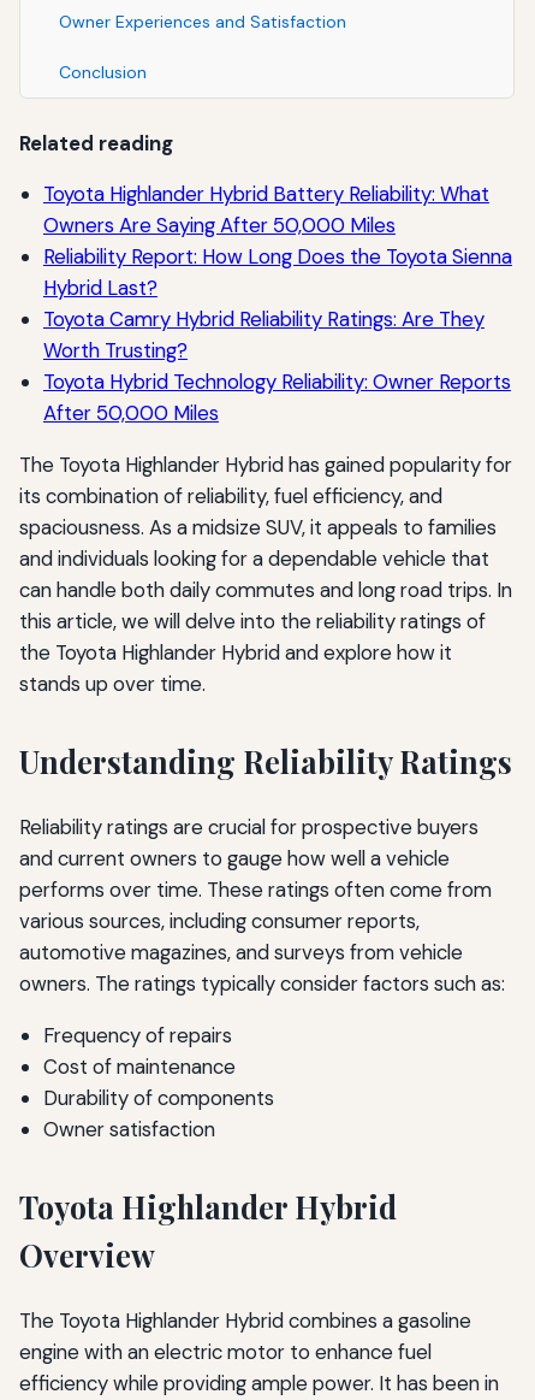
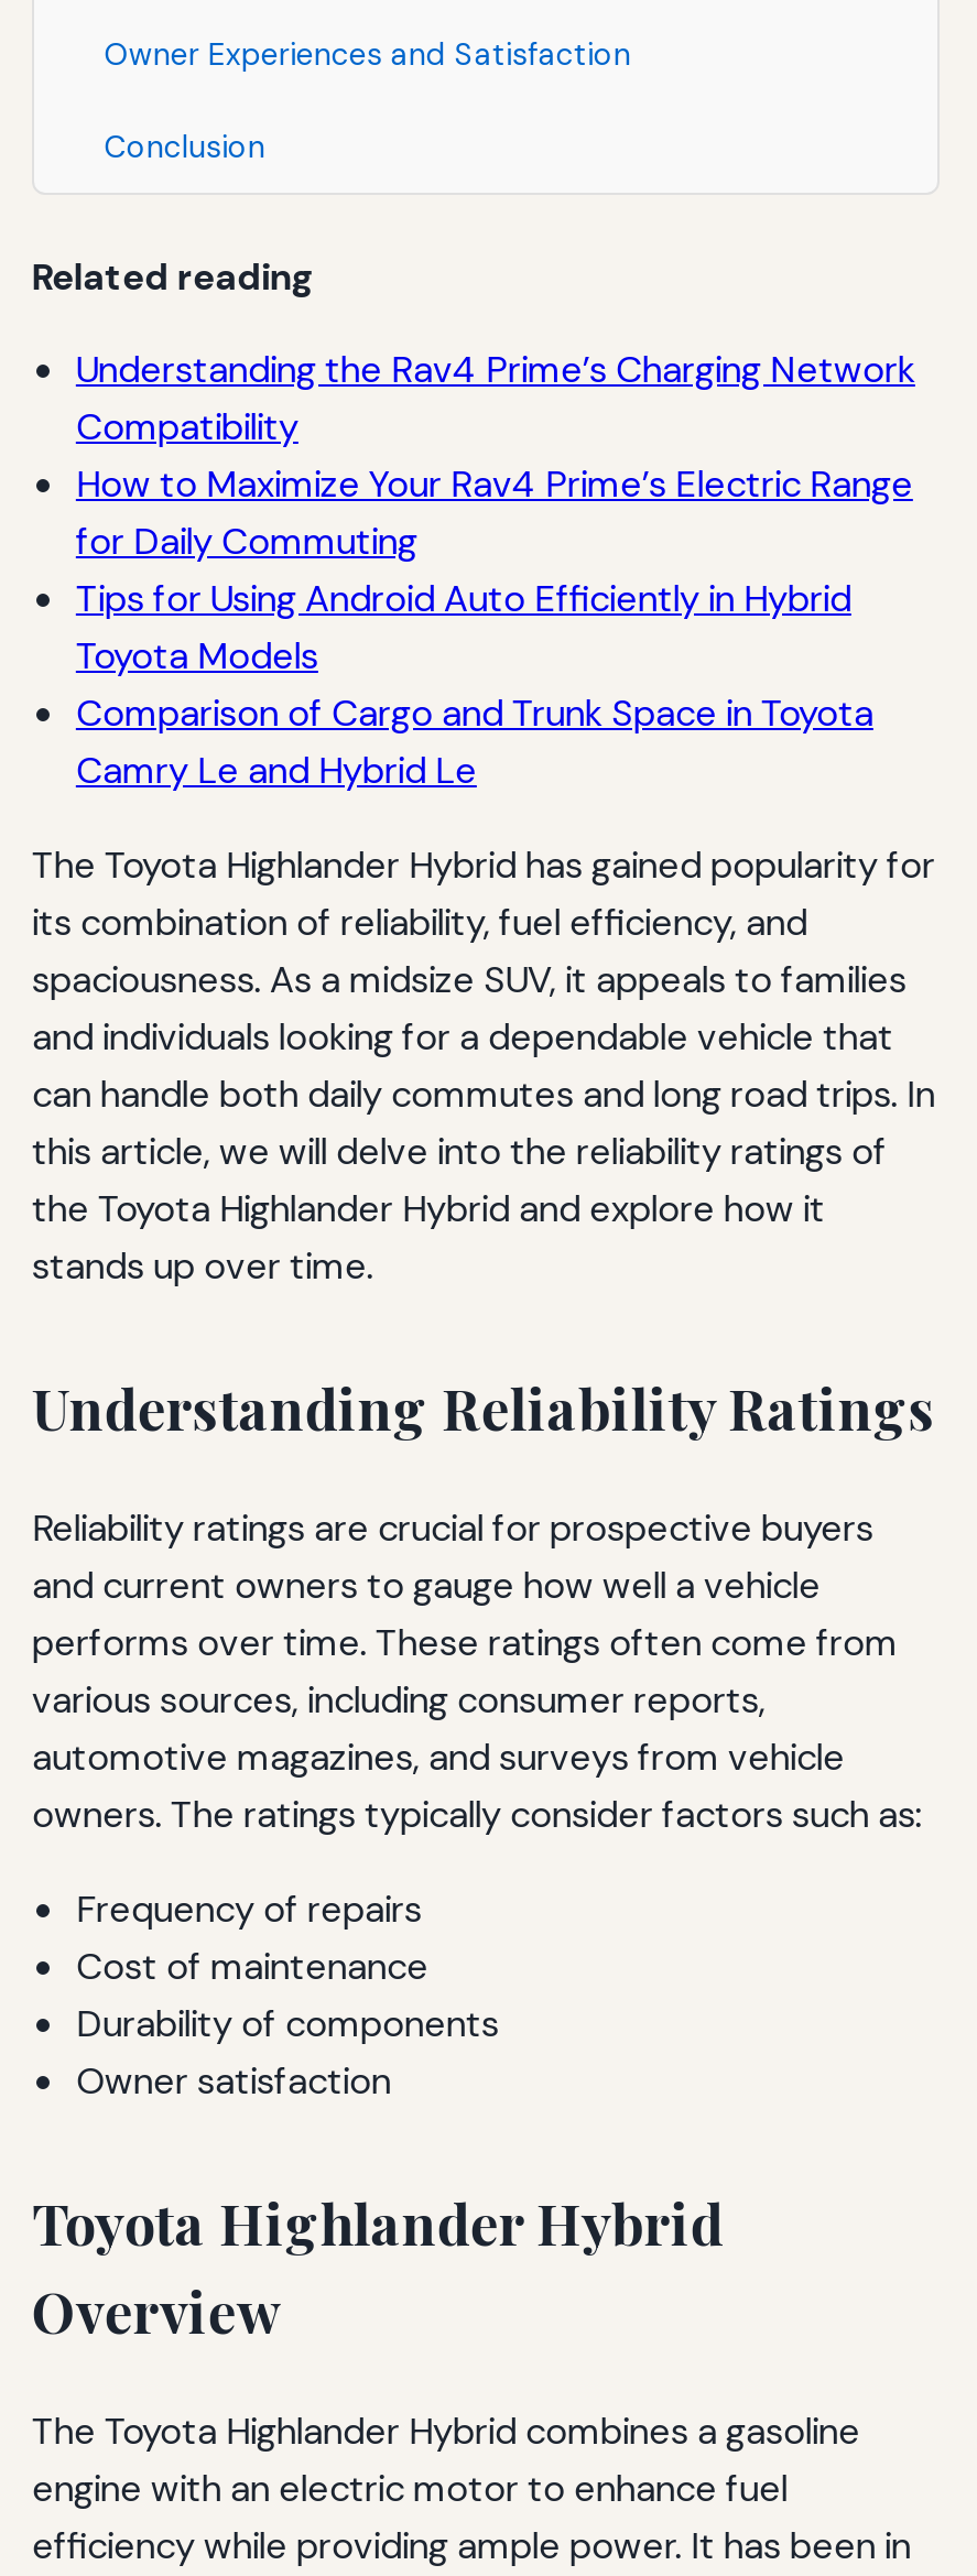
[43,181,512,427] Toyota Highlander Hybrid Battery Reliability: What | Owners Are Saying After 50,000 Miles | Reliability Report: How Long Does the Toyota Sienna | Hybrid Last? | Toyota Camry Hybrid Reliability Ratings: Are They | Worth Trusting? | Toyota Hybrid Technology Reliability: Owner Reports | After 50,000 Miles -> [76,346,915,795] Understanding the Rav4 Prime’s Charging Network | Compatibility | How to Maximize Your Rav4 Prime’s Electric Range | for Daily Commuting | Tips for Using Android Auto Efficiently in Hybrid | Toyota Models | Comparison of Cargo and Trunk Space in Toyota | Camry Le and Hybrid Le

